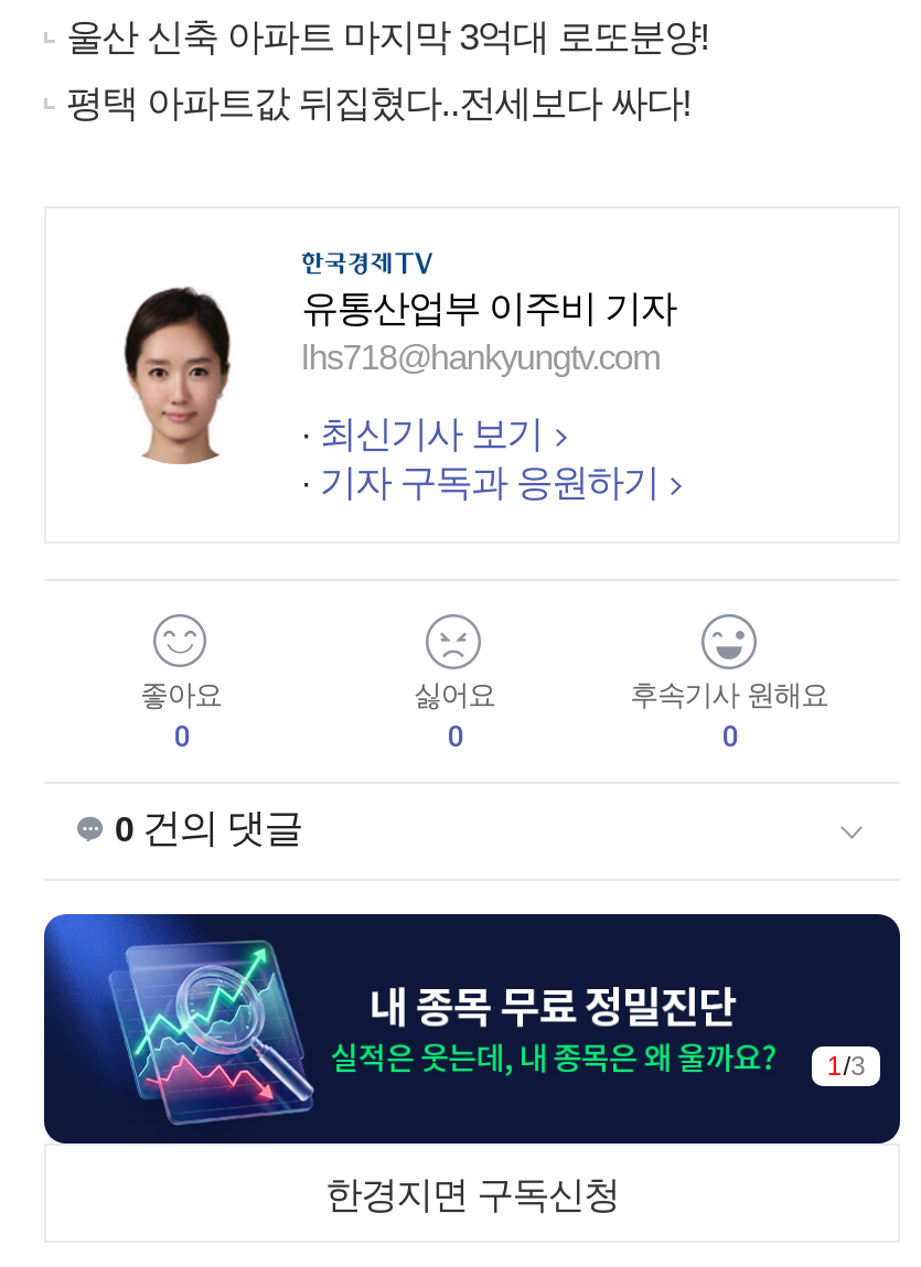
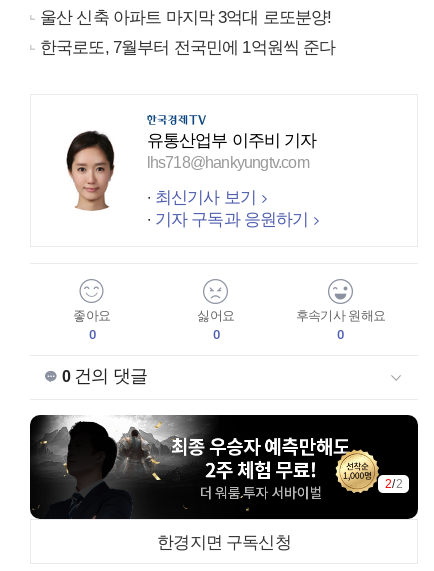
[66,83,691,125] 평택 아파트값 뒤집혔다..전세보다 싸다! -> [40,38,335,57] 한국로또, 7월부터 전국민에 1억원씩 준다
[42,912,900,1143] [image] | 1/3 -> [29,414,418,519] [image] | 2/2

